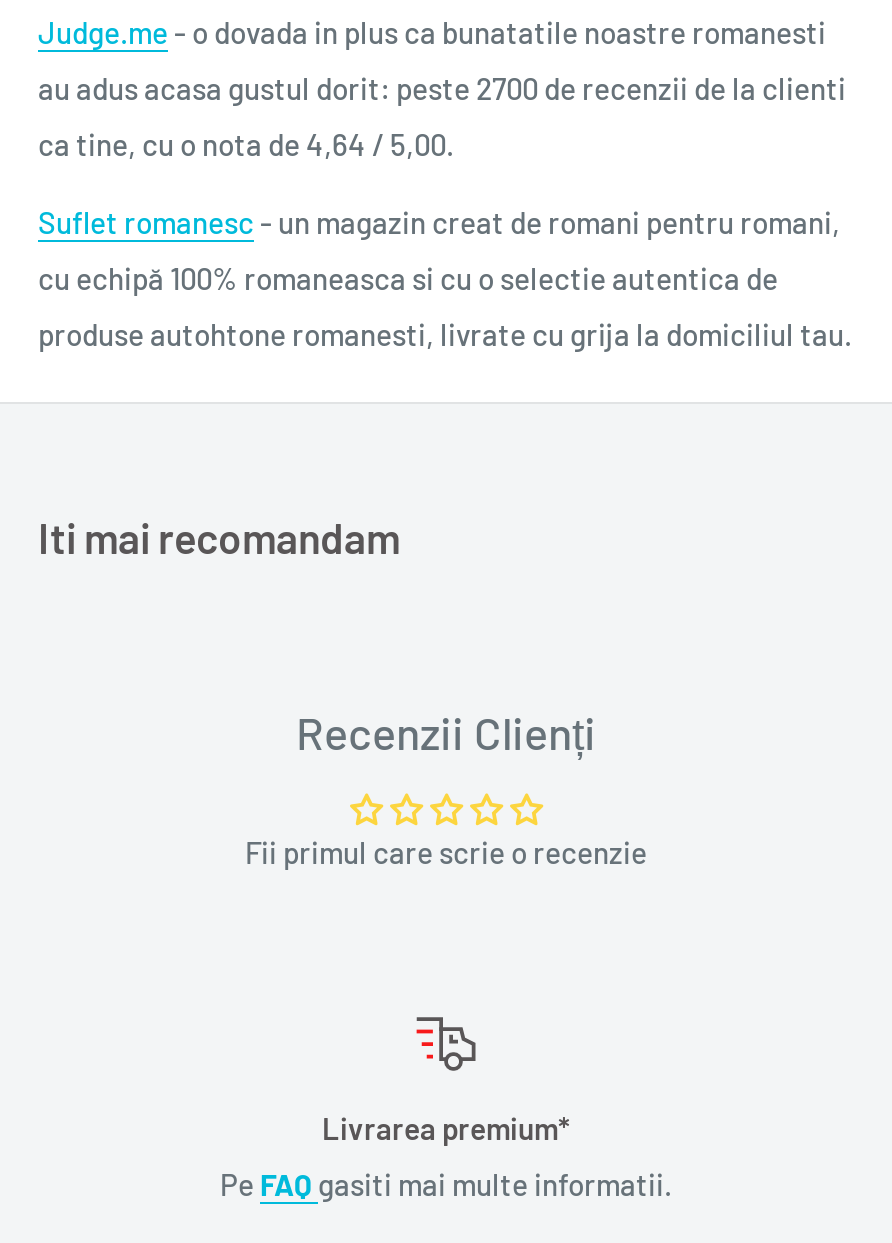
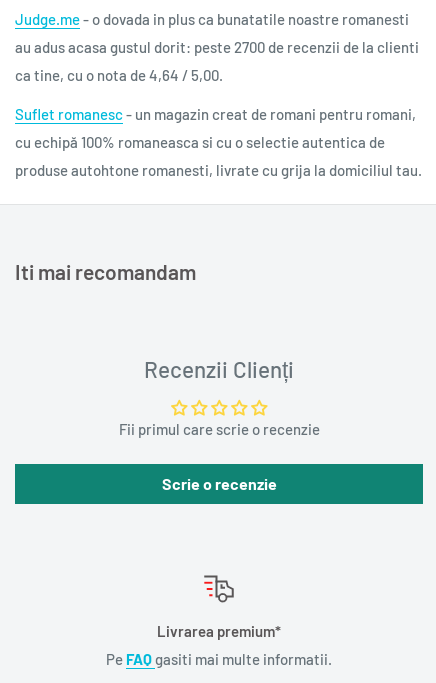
none -> [161,474,276,493] Scrie o recenzie

